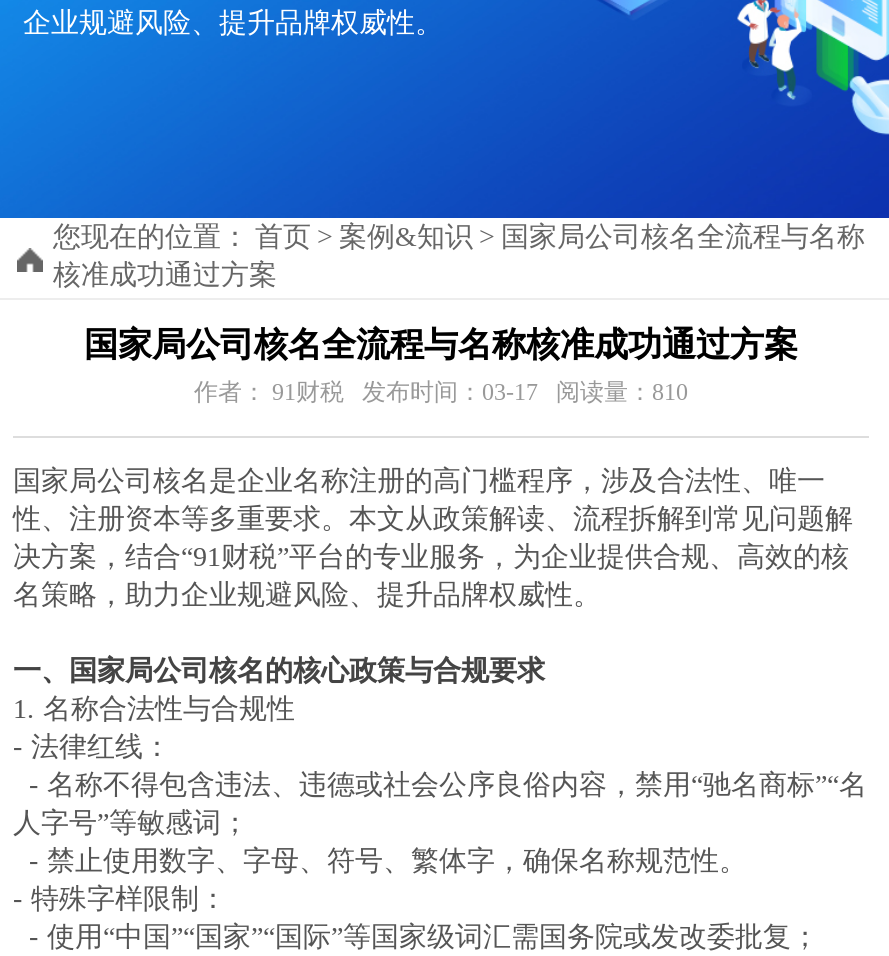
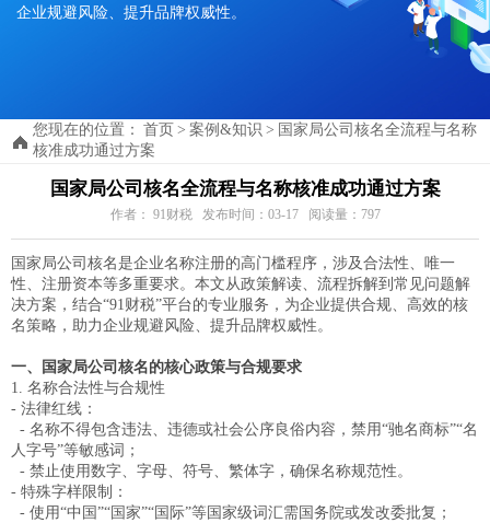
[194,378,688,406] 作者： 91财税 发布时间：03-17 阅读量：810 -> [110,207,380,222] 作者： 91财税 发布时间：03-17 阅读量：797

